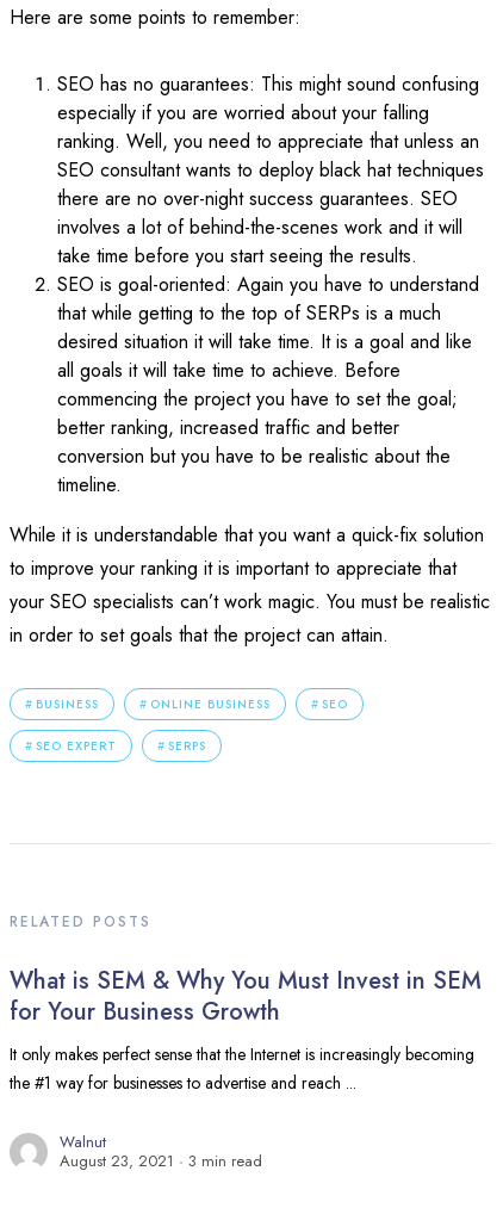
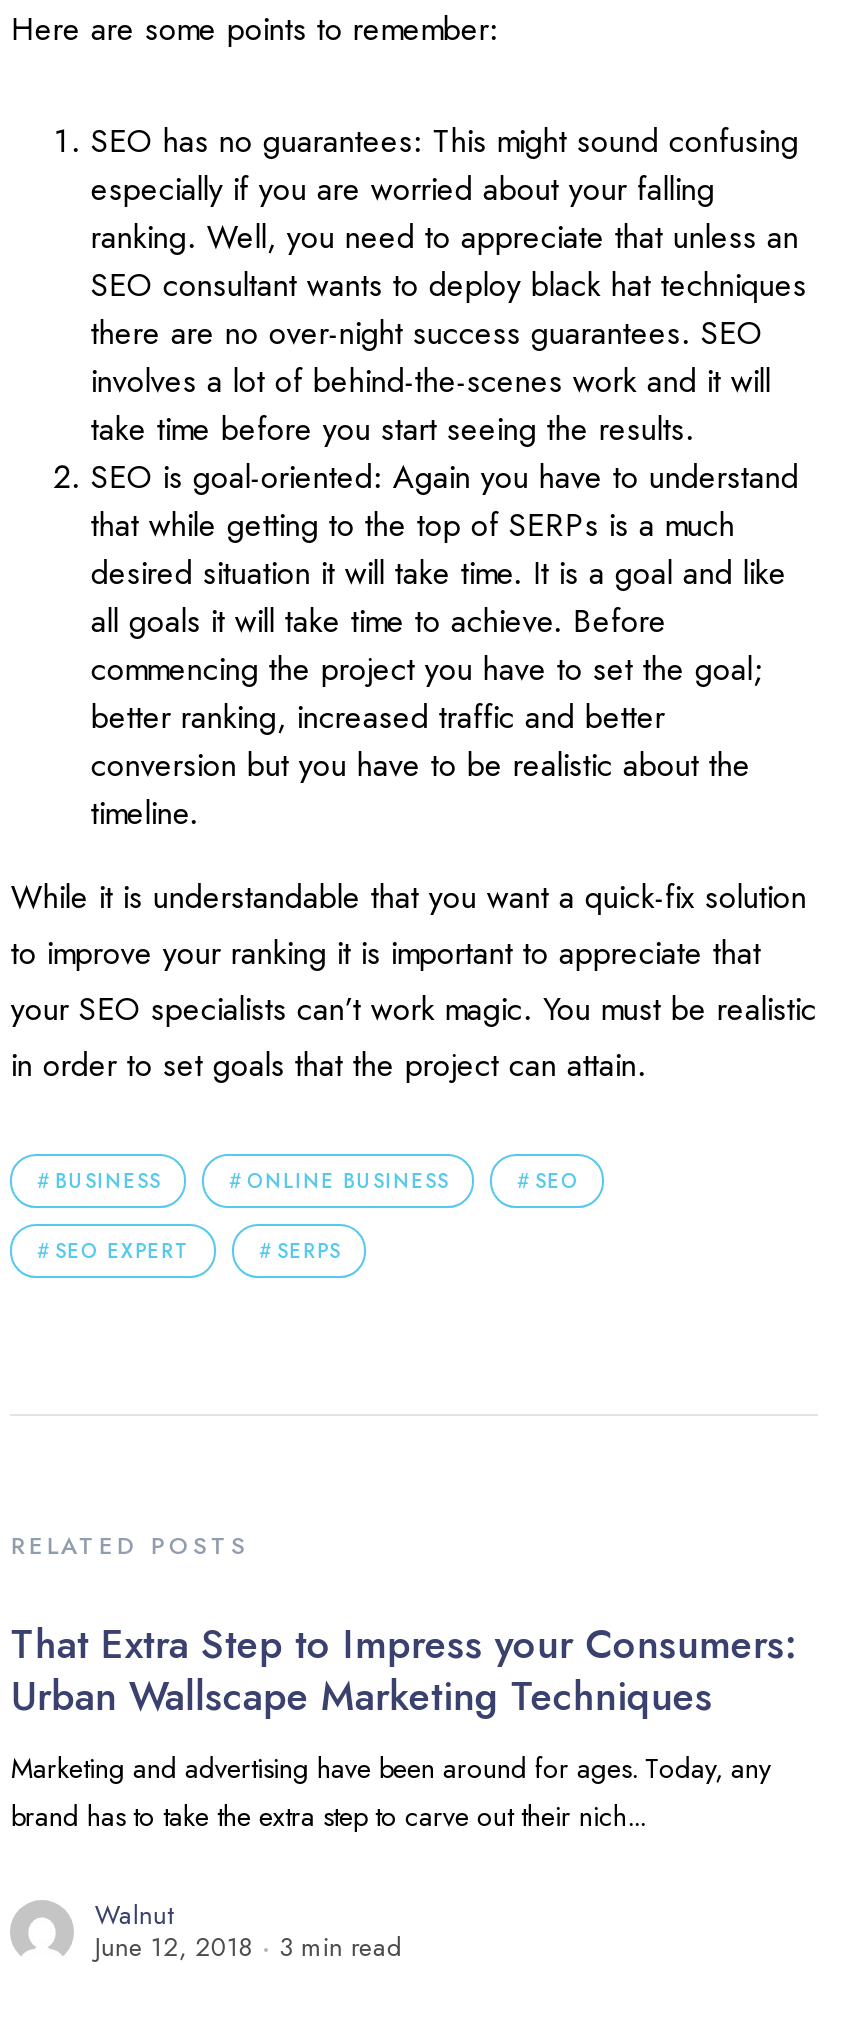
[10,964,482,1095] What is SEM & Why You Must Invest in SEM | for Your Business Growth | It only makes perfect sense that the Internet is increasingly becoming | the #1 way for businesses to advertise and reach ... -> [11,1616,797,1836] That Extra Step to Impress your Consumers: | Urban Wallscape Marketing Techniques | Marketing and advertising have been around for ages. Today, any | brand has to take the extra step to carve out their nich...
[60,1150,263,1172] August 23, 2021 3 min read -> [95,1928,403,1966] June 12, 2018 3 min read

